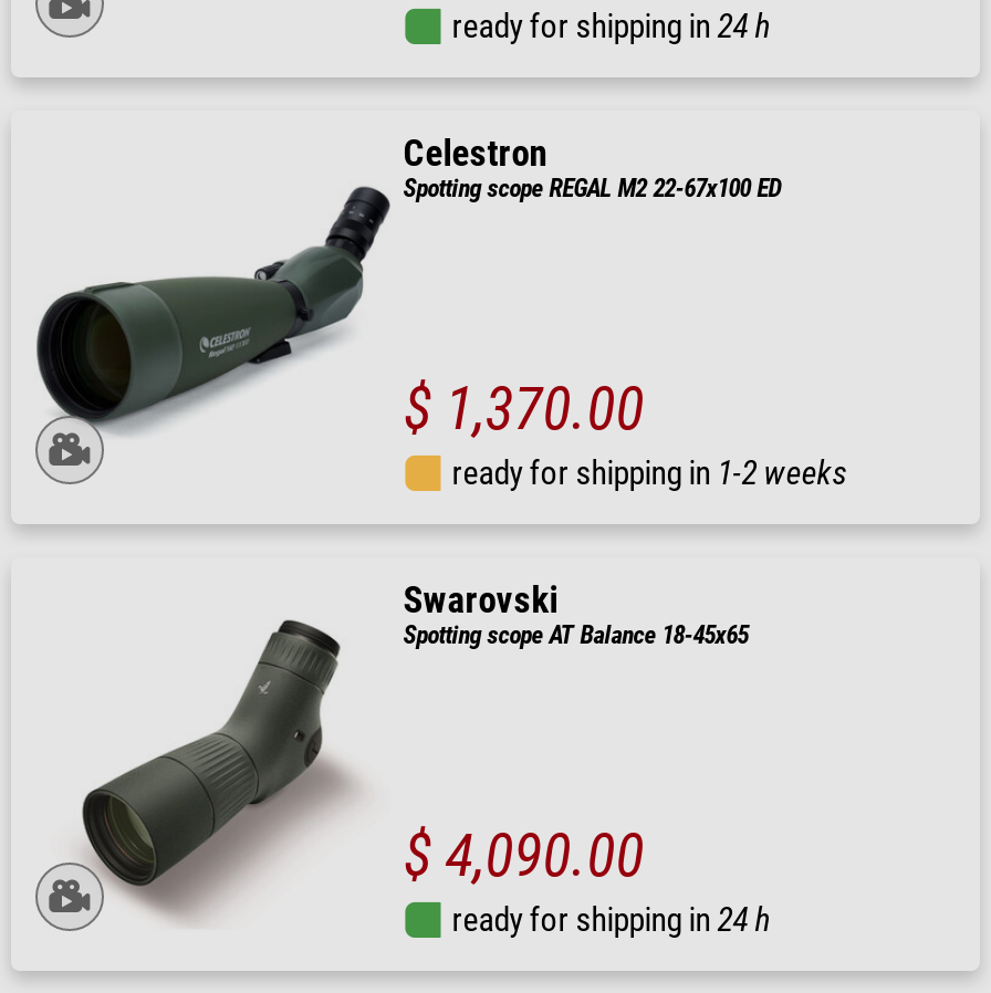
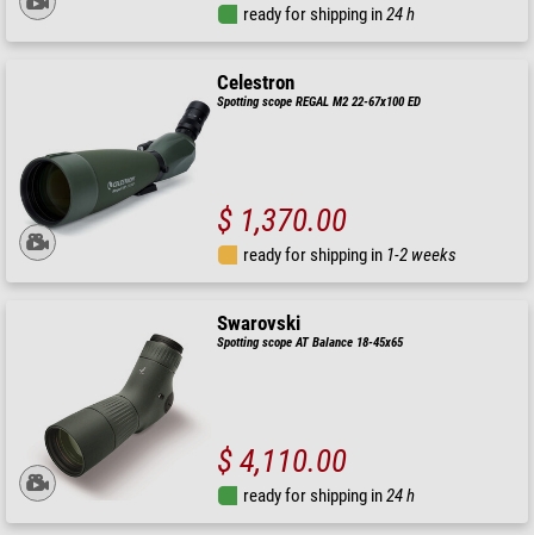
[403,821,644,892] $ 4,090.00 -> [217,442,347,480] $ 4,110.00

